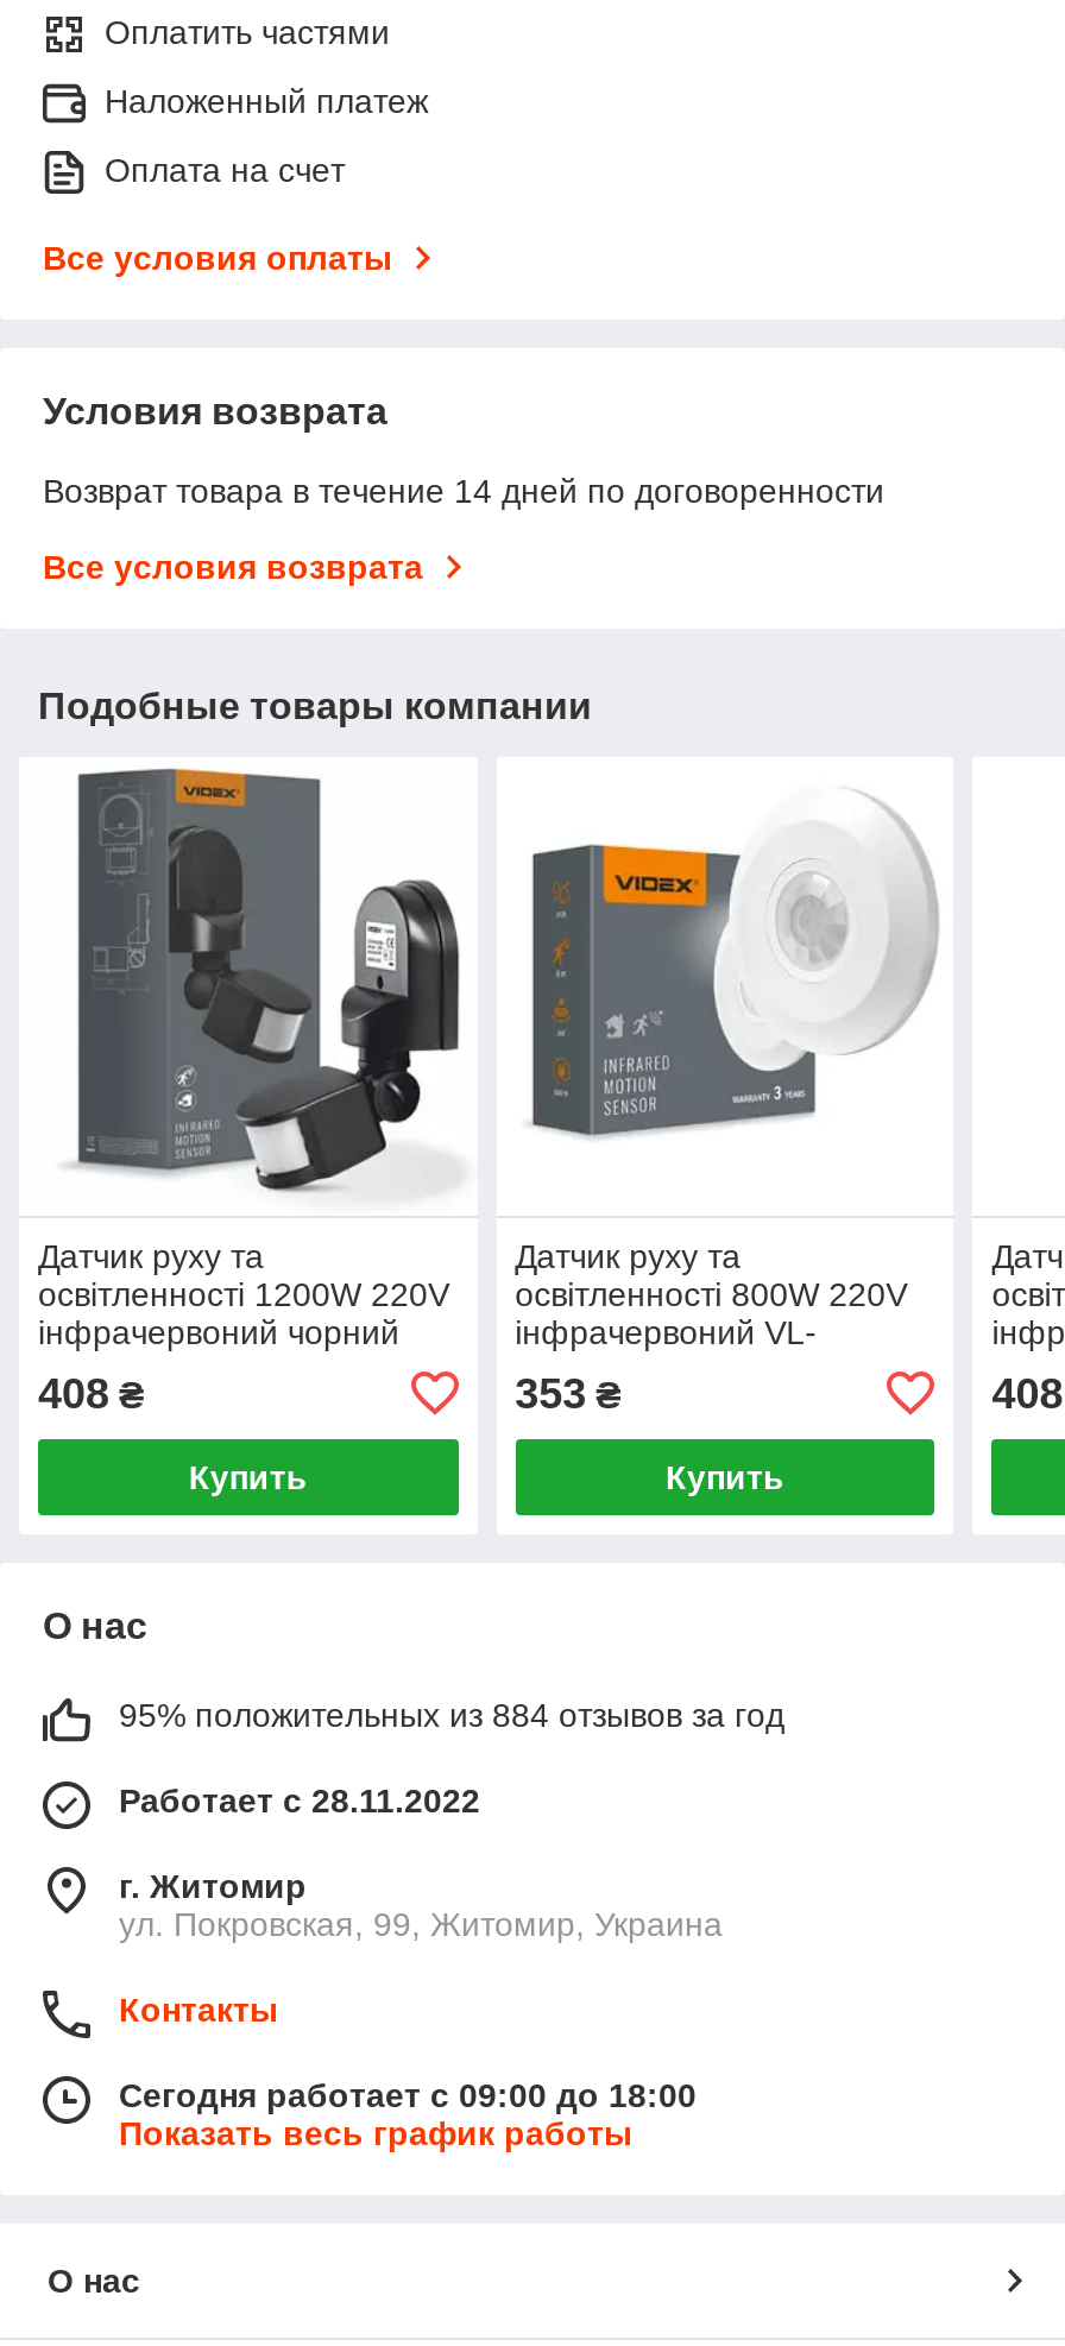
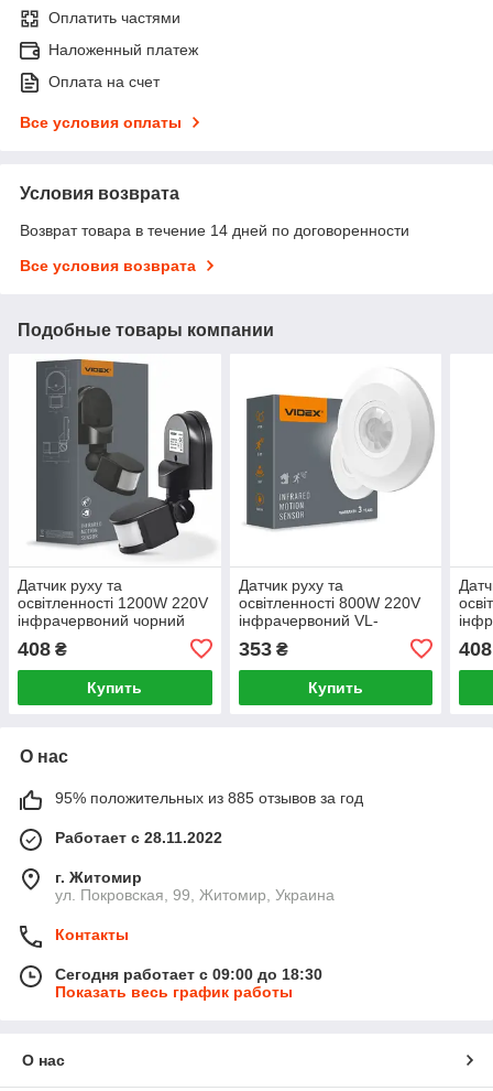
[119,1695,784,1733] 95% положительных из 884 отзывов за год -> [55,789,363,806] 95% положительных из 885 отзывов за год
[119,2076,697,2114] Сегодня работает с 09:00 до 18:00 -> [55,965,322,983] Сегодня работает с 09:00 до 18:30

